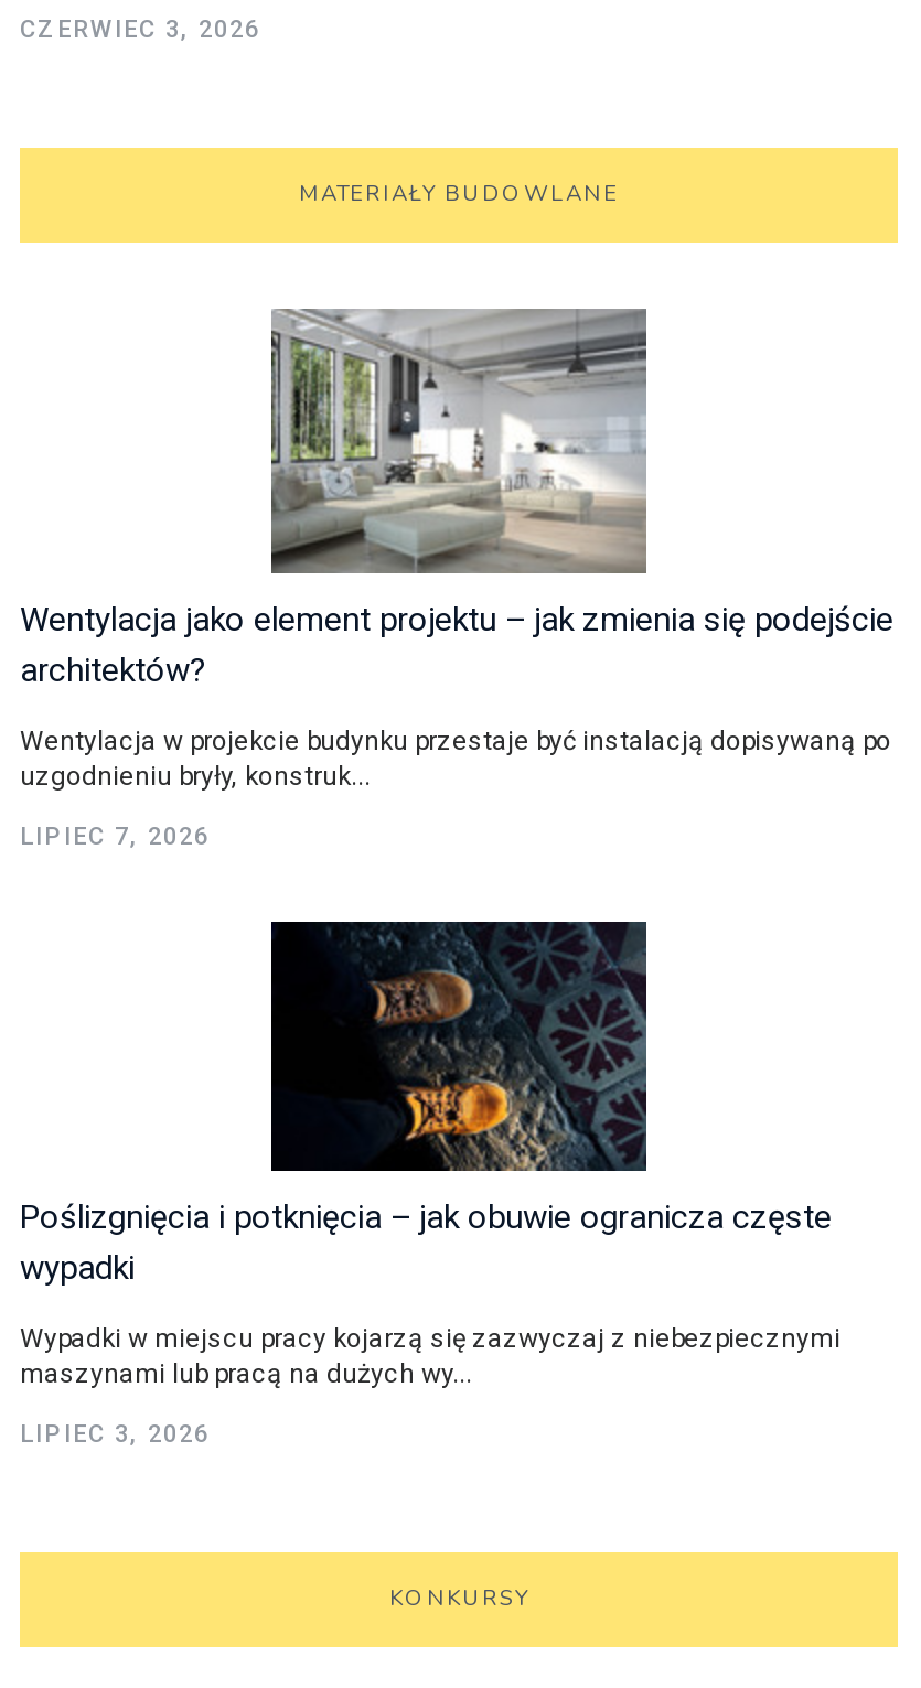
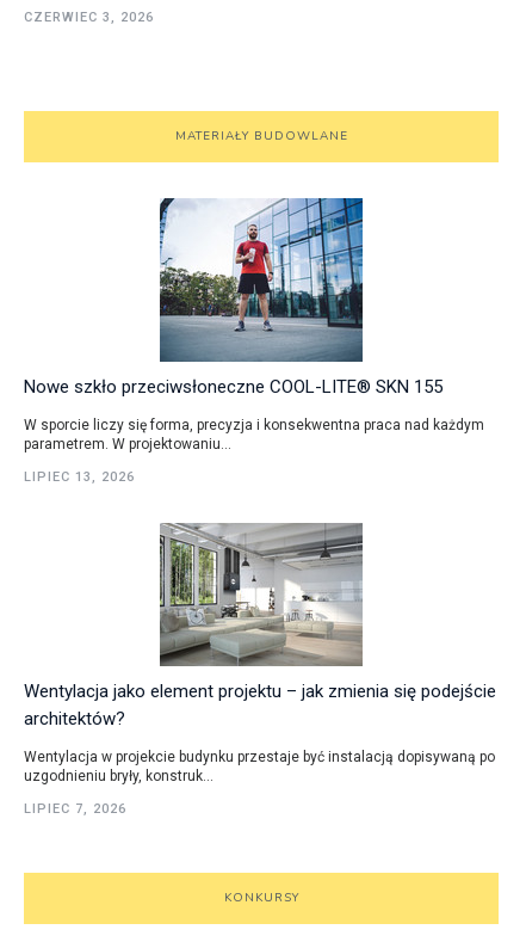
none -> [24,197,484,485] [image] | Nowe szkło przeciwsłoneczne COOL-LITE® SKN 155 | W sporcie liczy się forma, precyzja i konsekwentna praca nad każdym | parametrem. W projektowaniu... | LIPIEC 13, 2026
moved [20,307,893,851] -> [24,522,496,817]: [image] | Wentylacja jako element projektu – jak zmienia się podejście | architektów? | Wentylacja w projekcie budynku przestaje być instalacją dopisywaną po | uzgodnieniu bryły, konstruk... | LIPIEC 7, 2026
[20,920,840,1449] [image] | Poślizgnięcia i potknięcia – jak obuwie ogranicza częste | wypadki | Wypadki w miejscu pracy kojarzą się zazwyczaj z niebezpiecznymi | maszynami lub pracą na dużych wy... | LIPIEC 3, 2026 -> none

